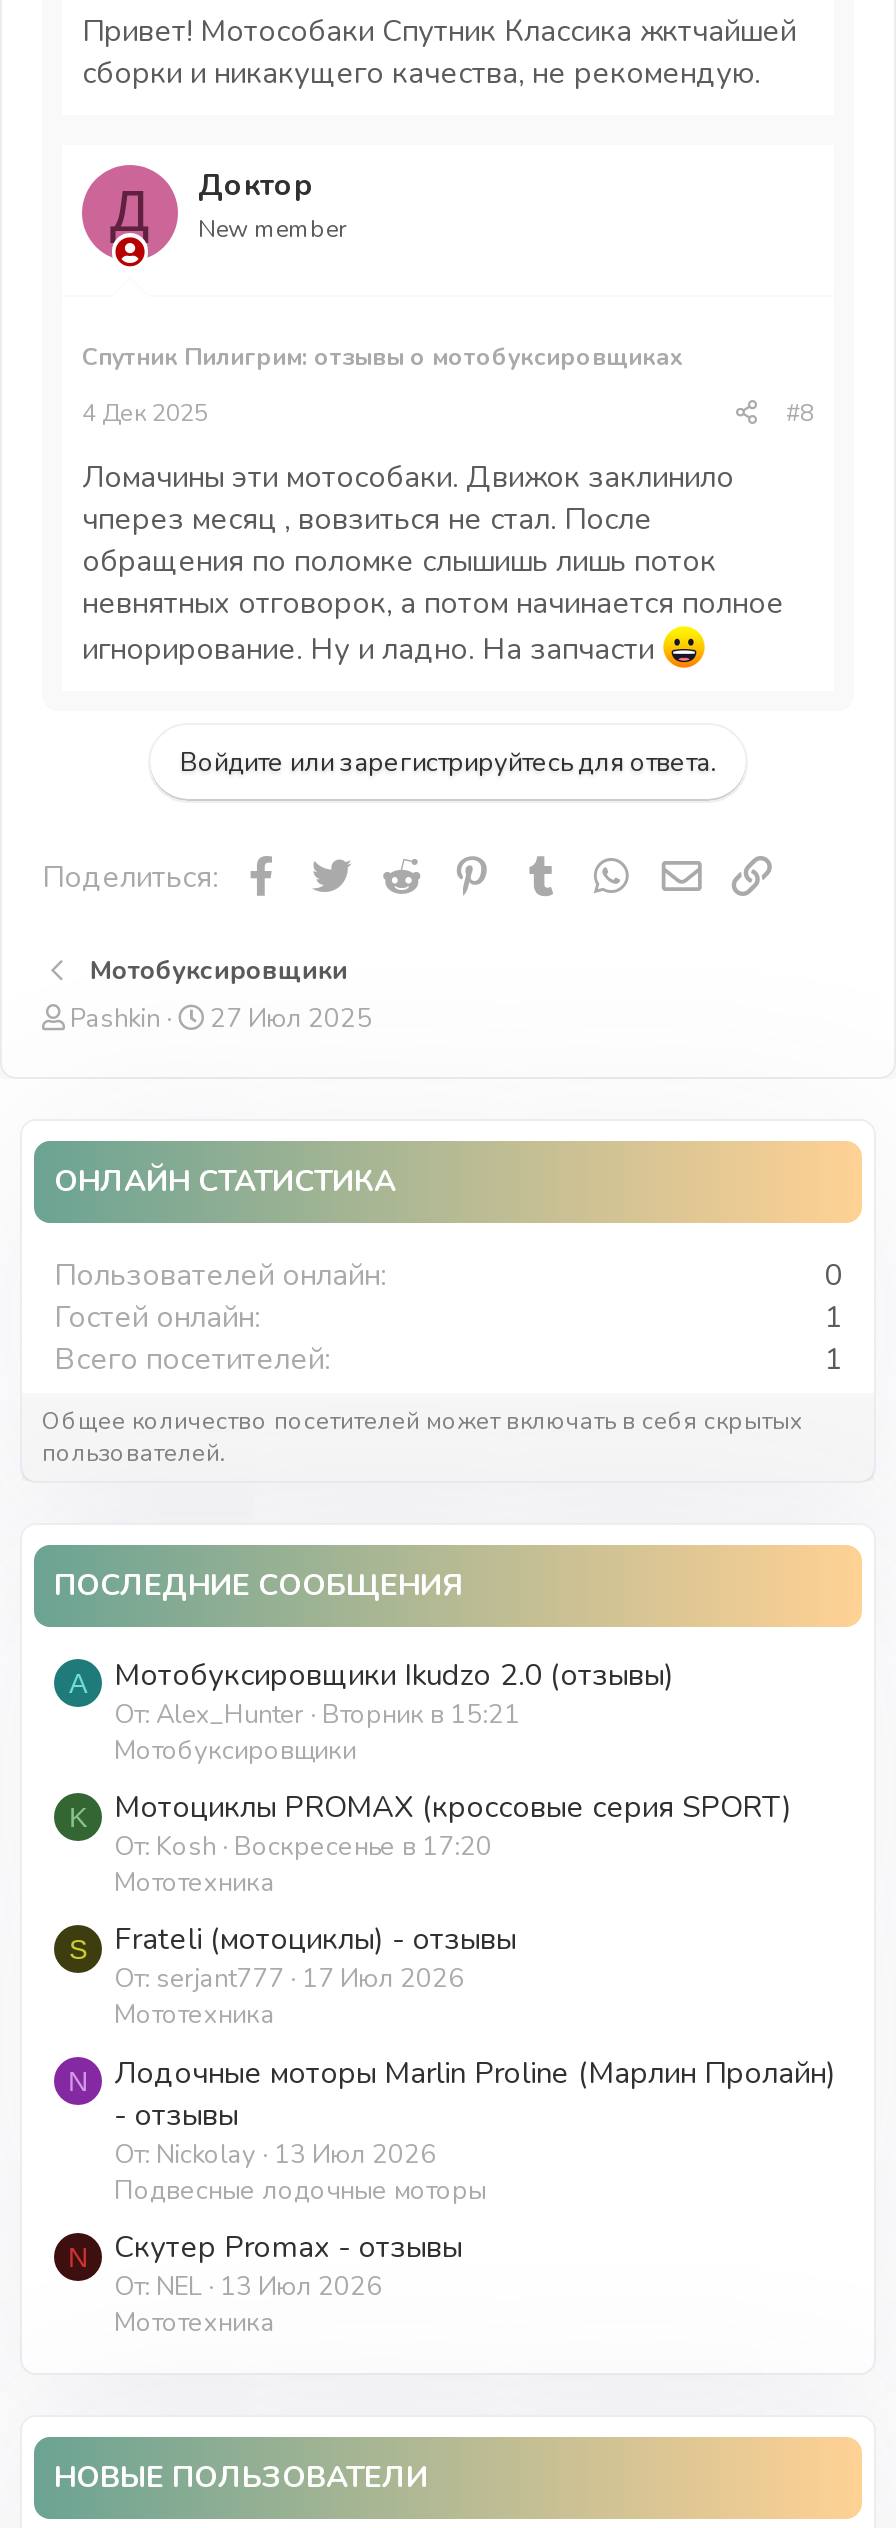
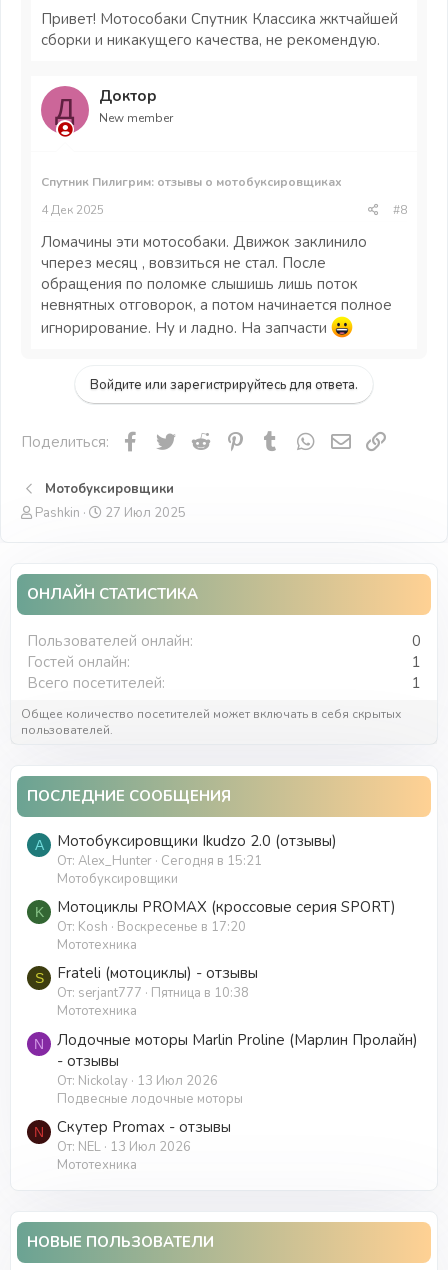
[114,1696,520,1732] От: Alex_Hunter Вторник в 15:21 -> [57,852,262,870] От: Alex_Hunter Сегодня в 15:21
[114,1961,464,1997] От: serjant777 17 Июл 2026 -> [57,984,249,1002] От: serjant777 Пятница в 10:38

